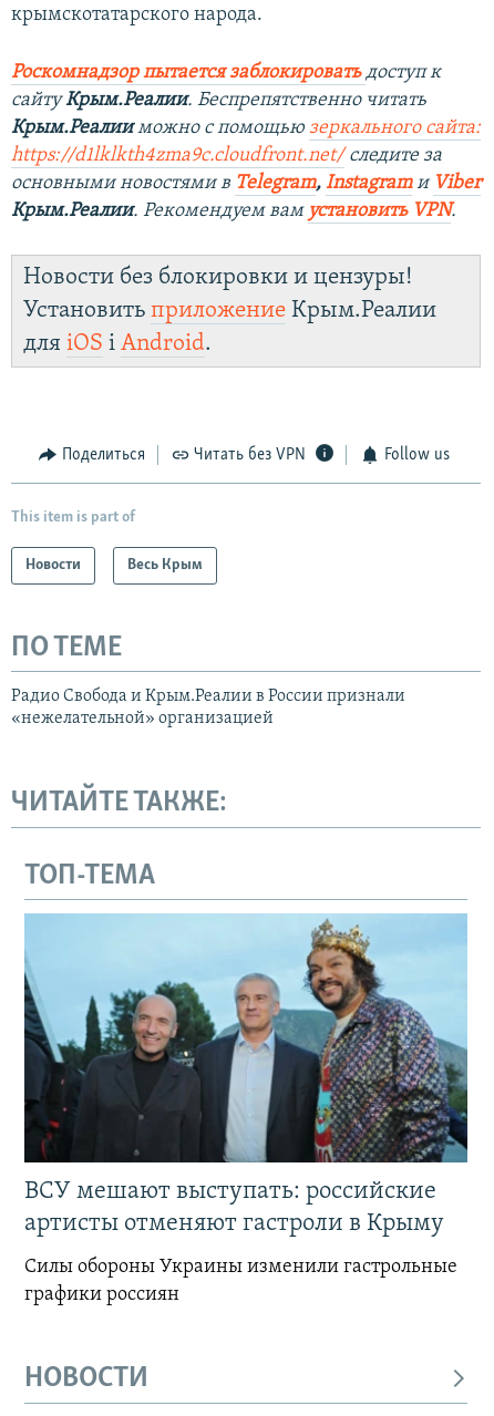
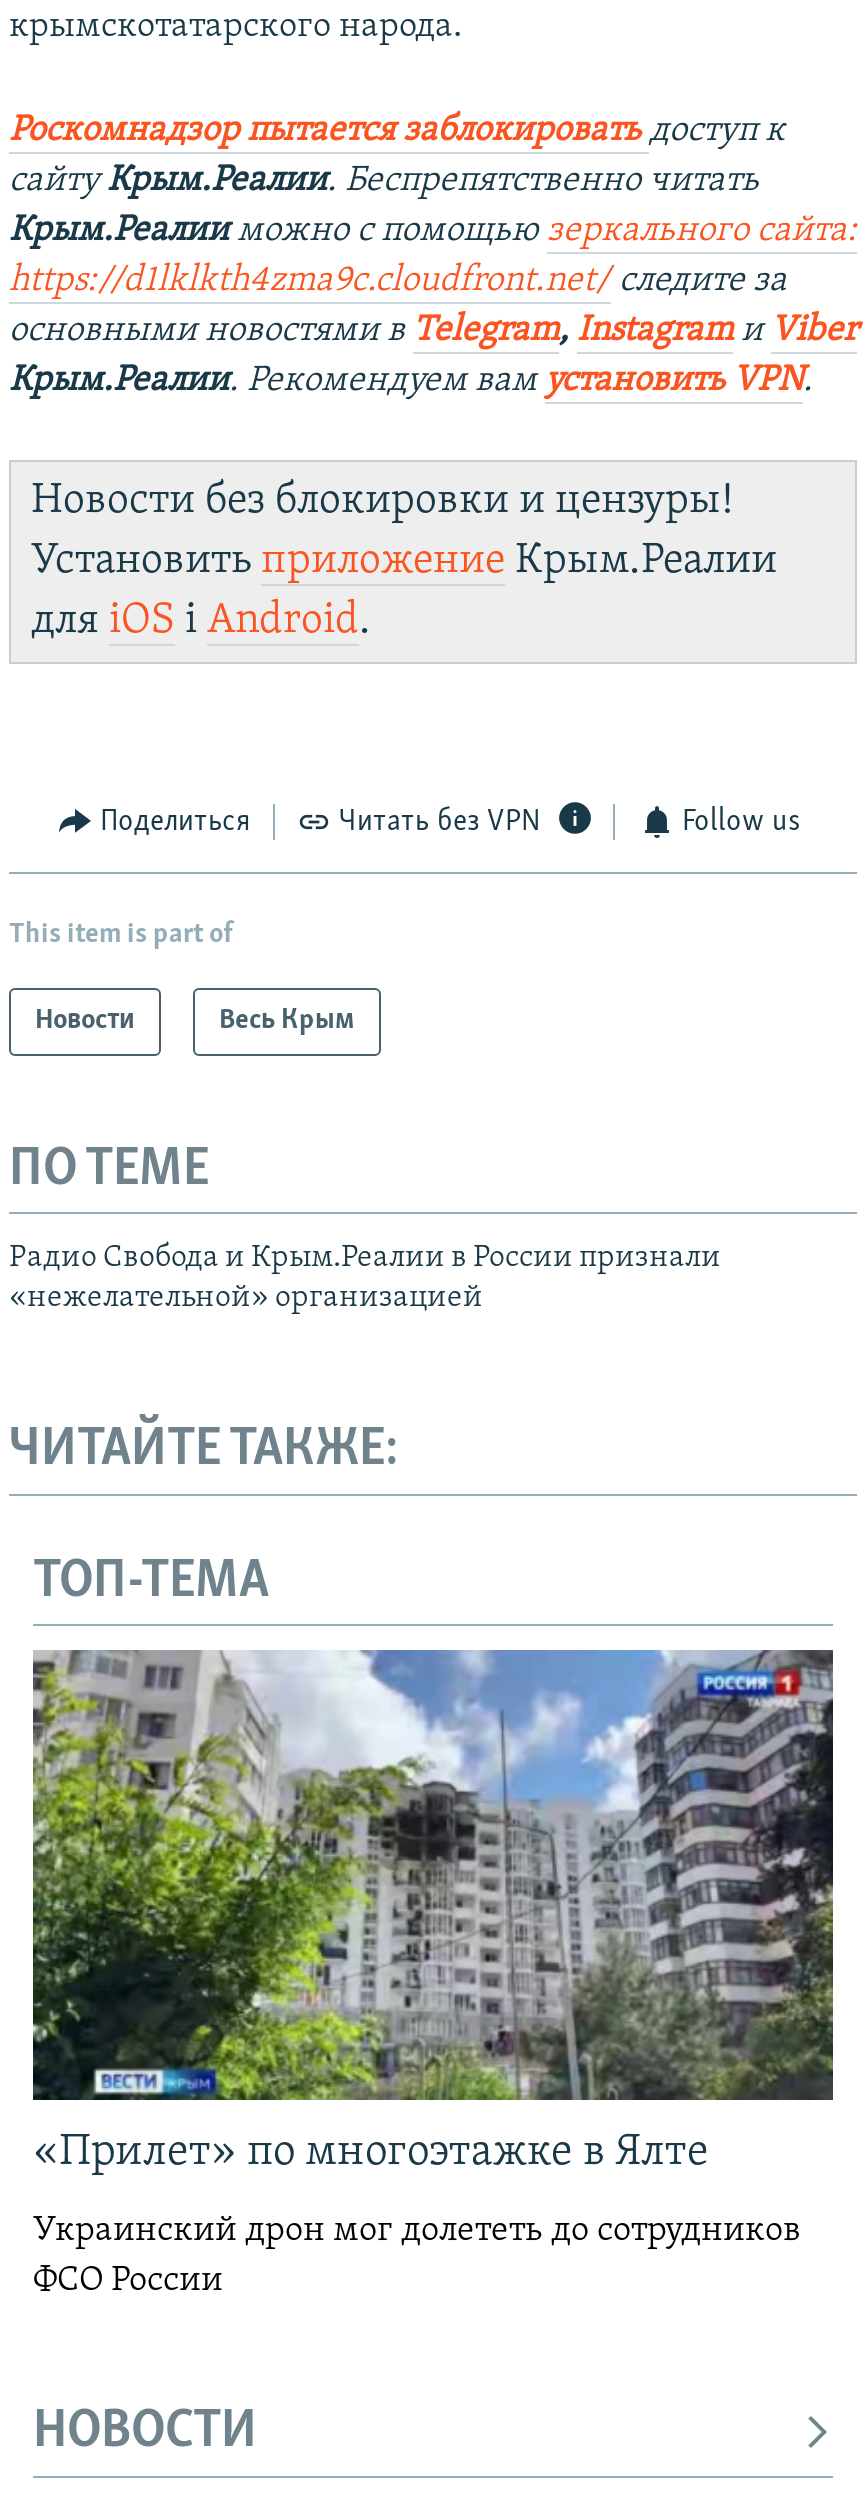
[24,913,469,1237] [image] | ВСУ мешают выступать: российские | артисты отменяют гастроли в Крыму -> [31,1648,835,2177] [image] | «Прилет» по многоэтажке в Ялте
[24,1257,457,1306] Силы обороны Украины изменили гастрольные | графики россиян -> [33,2213,801,2301] Украинский дрон мог долететь до сотрудников | ФСО России

